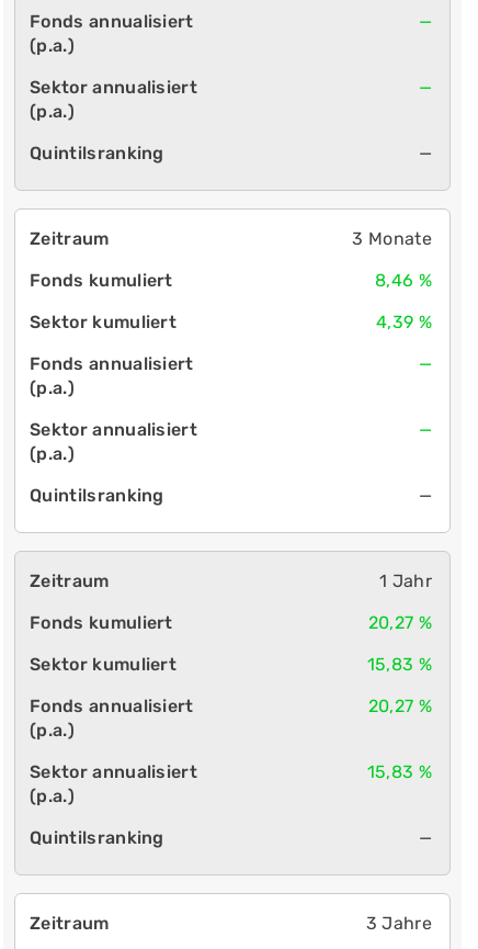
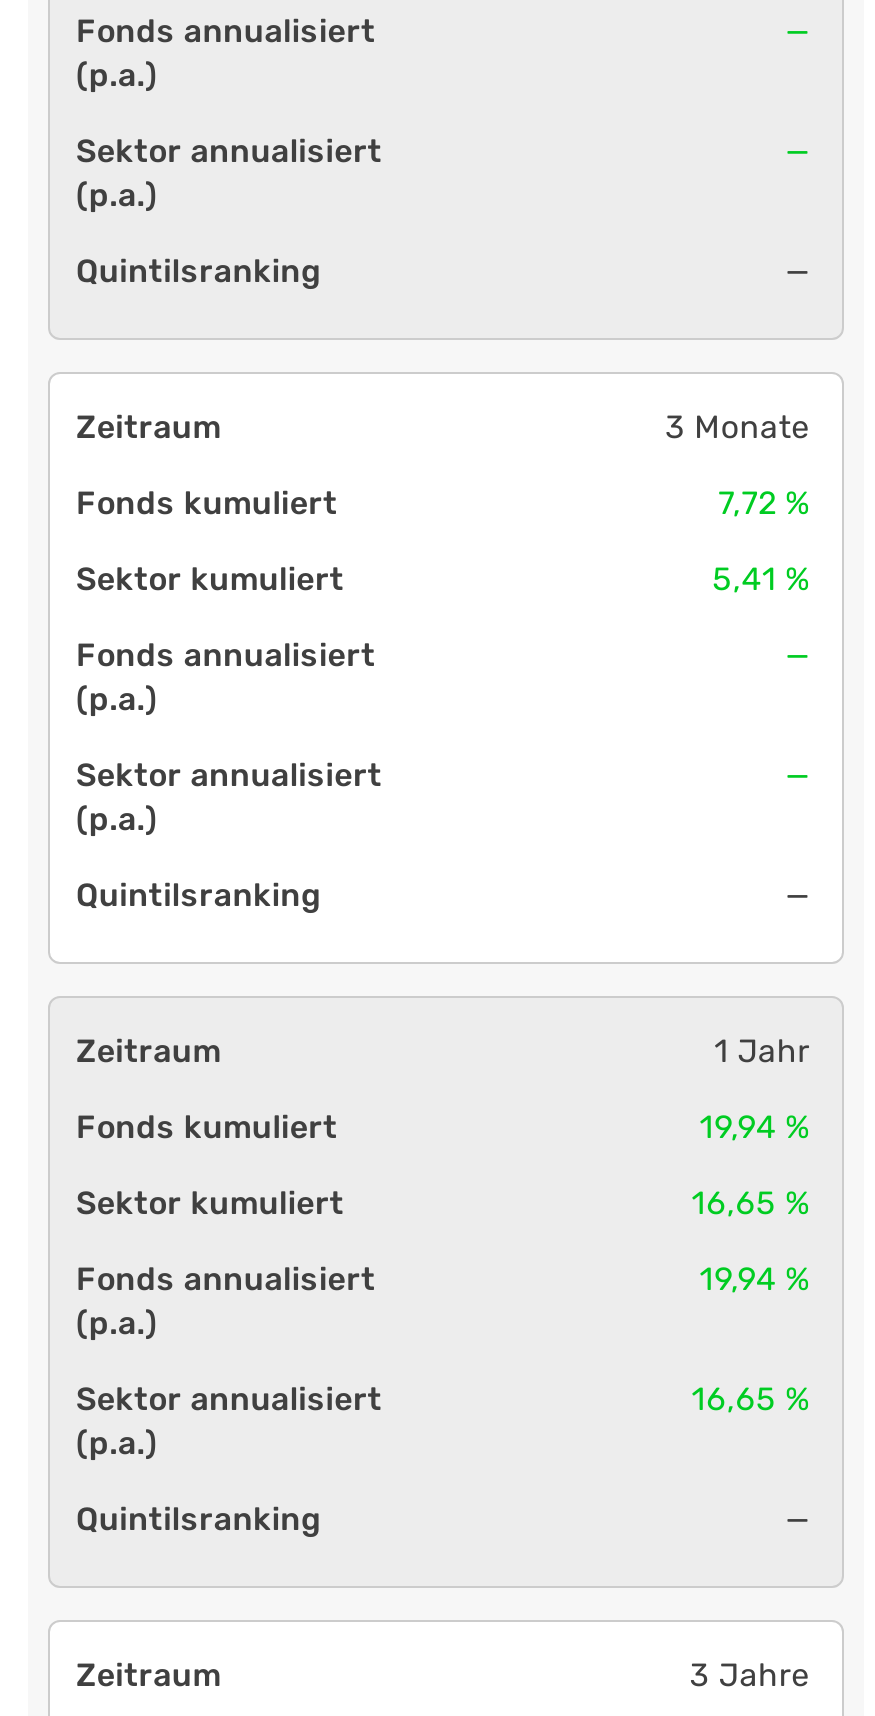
[375,270,432,290] 8,46 % -> [718,483,810,521] 7,72 %
[376,311,432,332] 4,39 % -> [712,559,810,597] 5,41 %
[368,612,432,633] 20,27 % -> [700,1107,810,1145] 19,94 %
[367,654,432,674] 15,83 % -> [692,1183,810,1221] 16,65 %
[368,695,432,716] 20,27 % -> [700,1259,810,1297] 19,94 %
[367,761,432,782] 15,83 % -> [692,1379,810,1417] 16,65 %

